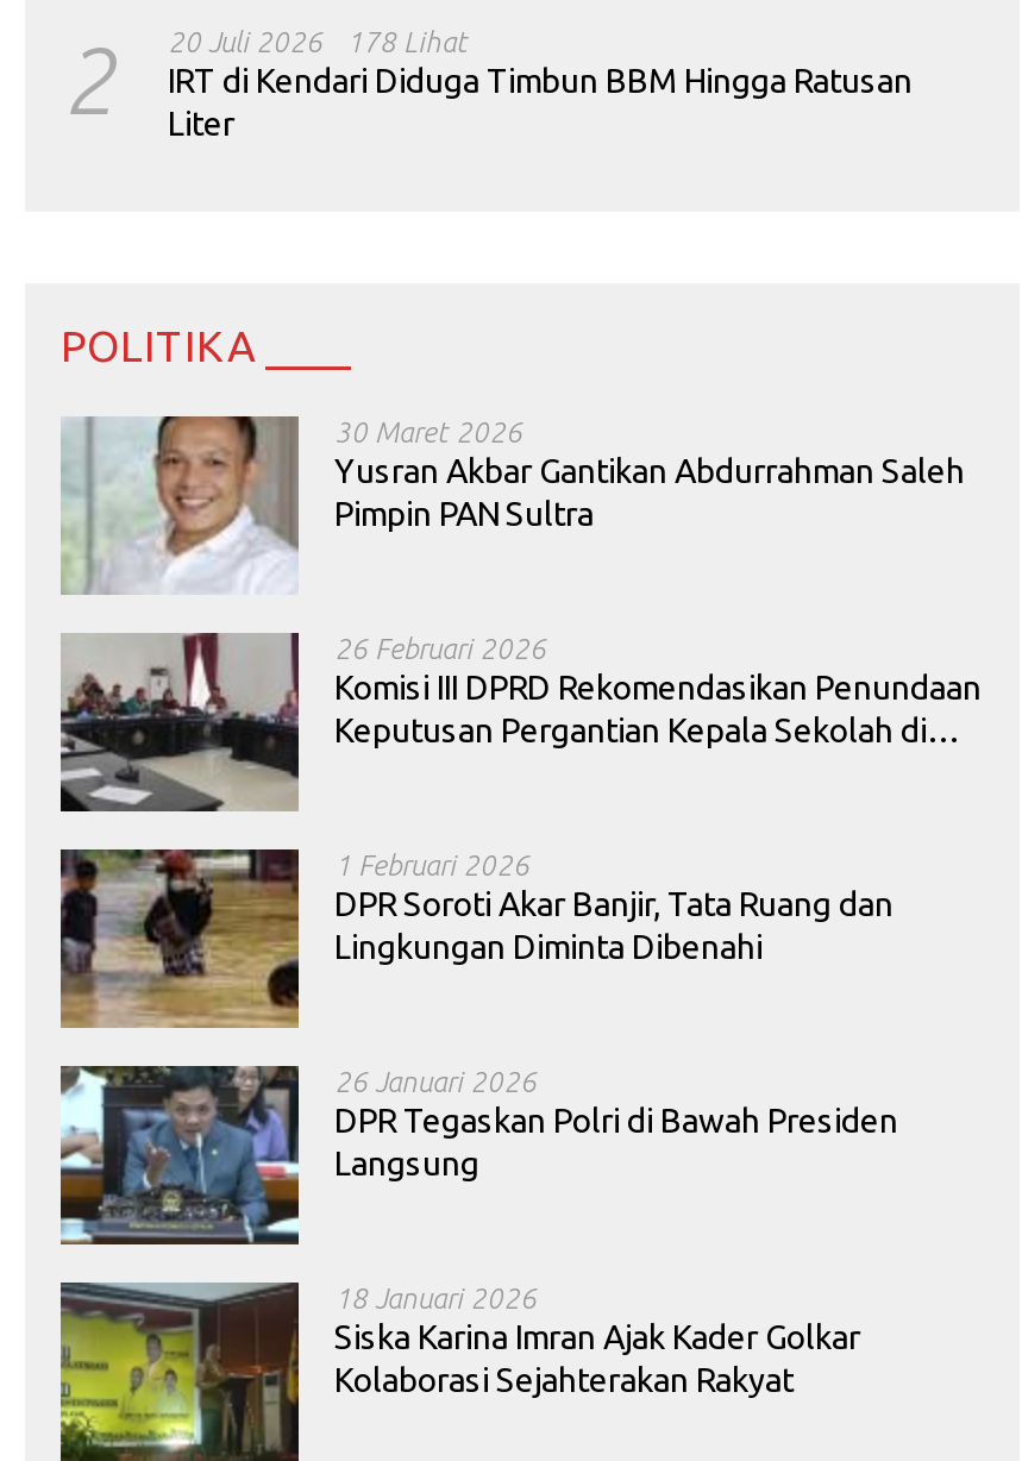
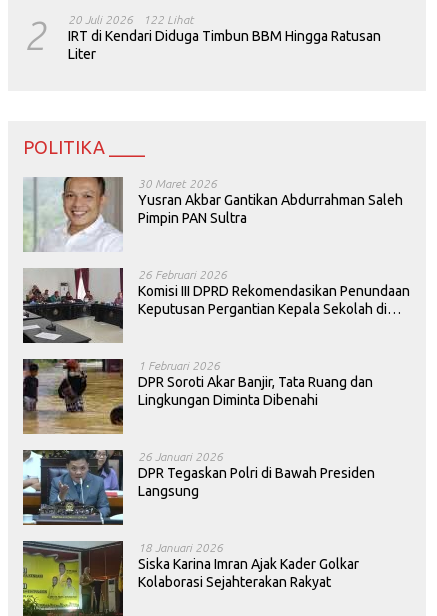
[61,26,913,143] 2 20 Juli 2026 IRT di Kendari Diduga Timbun BBM Hingga Ratusan Liter 178 Lihat -> [23,13,381,62] 2 20 Juli 2026 IRT di Kendari Diduga Timbun BBM Hingga Ratusan Liter 122 Lihat

